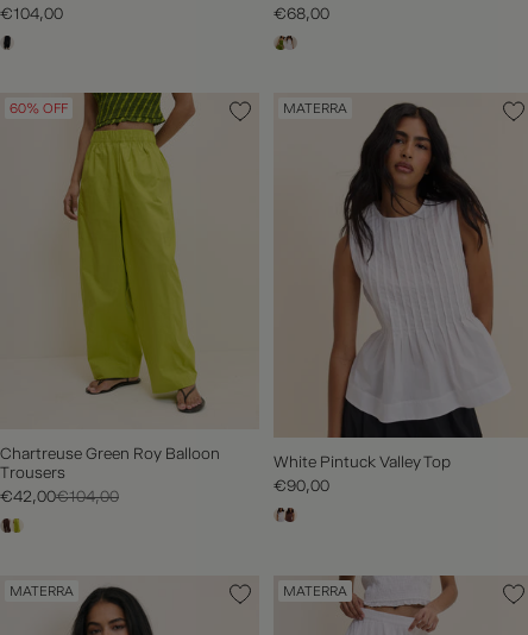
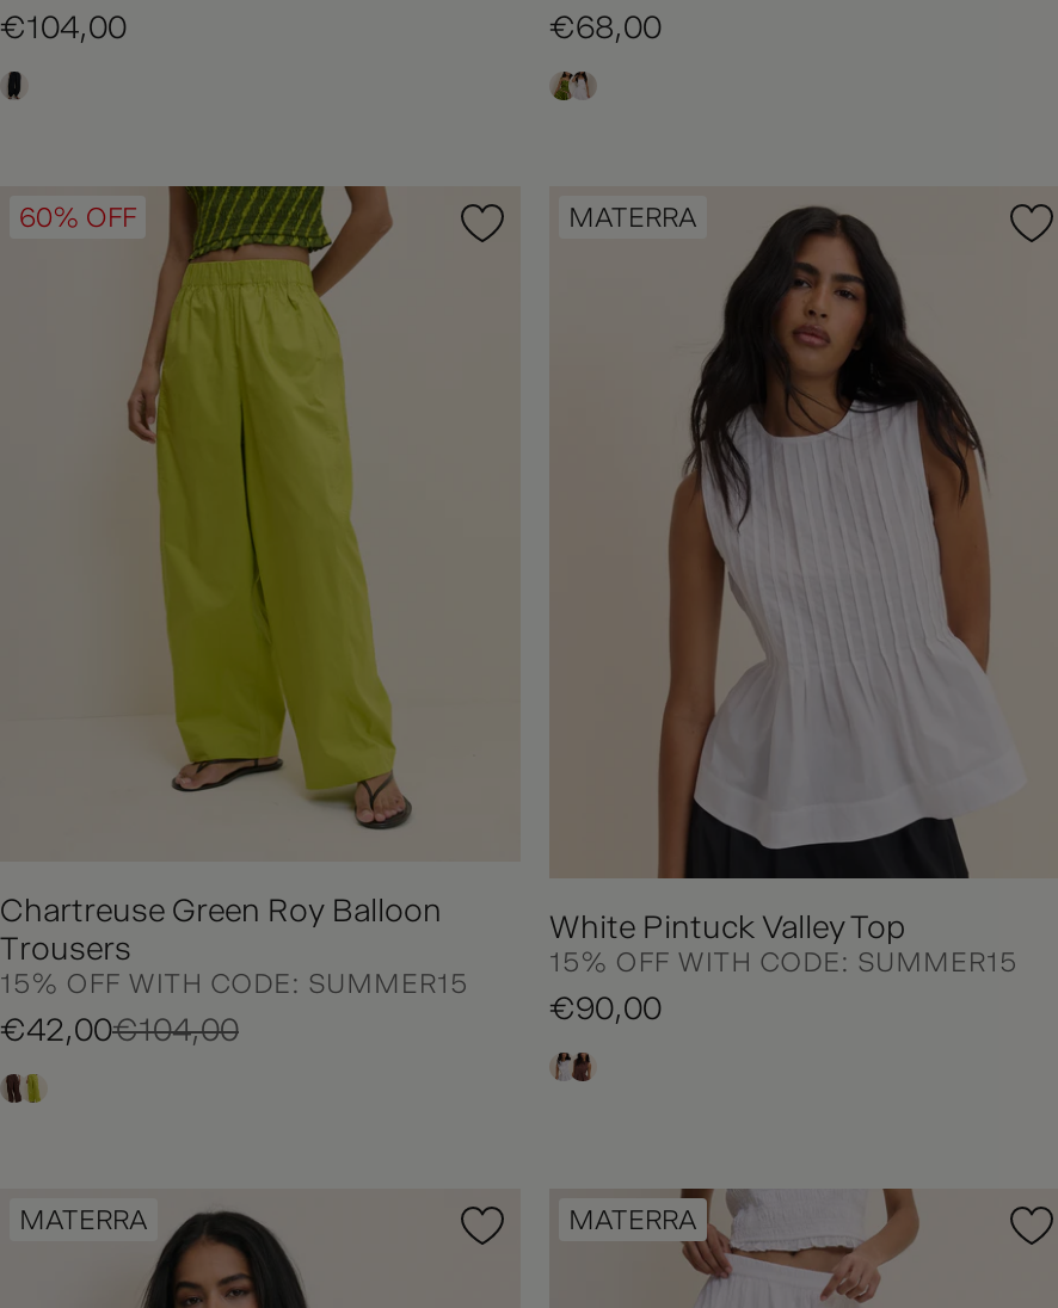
none -> [0,966,468,1000] 15% OFF WITH CODE: SUMMER15
none -> [549,946,1017,979] 15% OFF WITH CODE: SUMMER15

